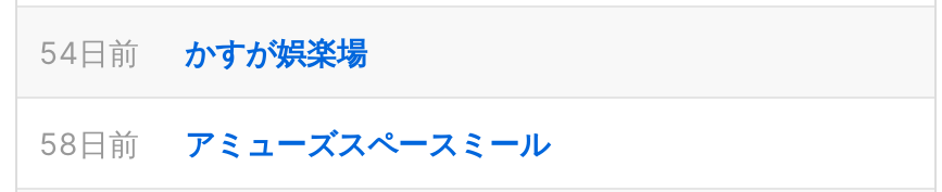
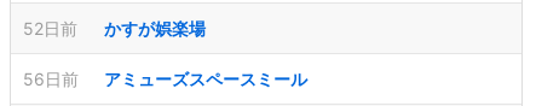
[39,34,367,71] 54日前 かすが娯楽場 -> [23,18,206,39] 52日前 かすが娯楽場
[39,125,550,162] 58日前 アミューズスペースミール -> [23,69,307,89] 56日前 アミューズスペースミール

